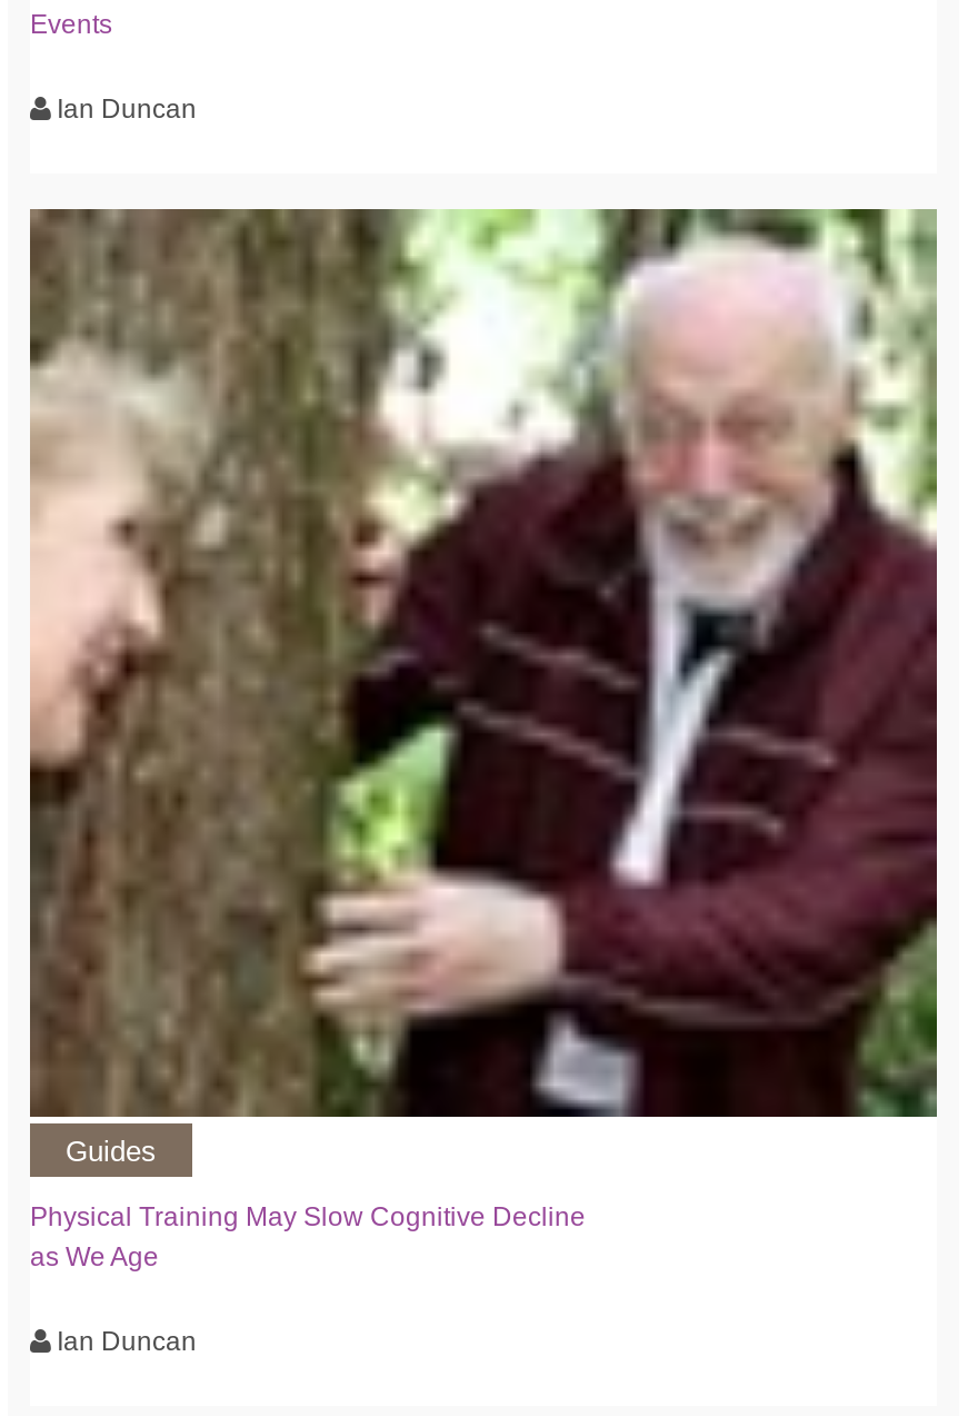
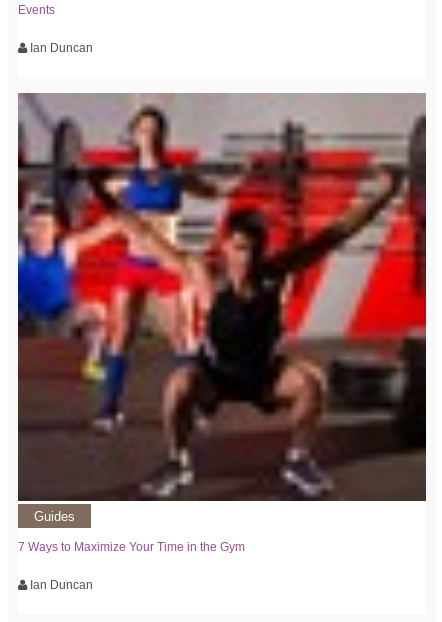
[28,209,939,1273] [image] | Physical Training May Slow Cognitive Decline | as We Age -> [17,93,427,554] [image] | 7 Ways to Maximize Your Time in the Gym

